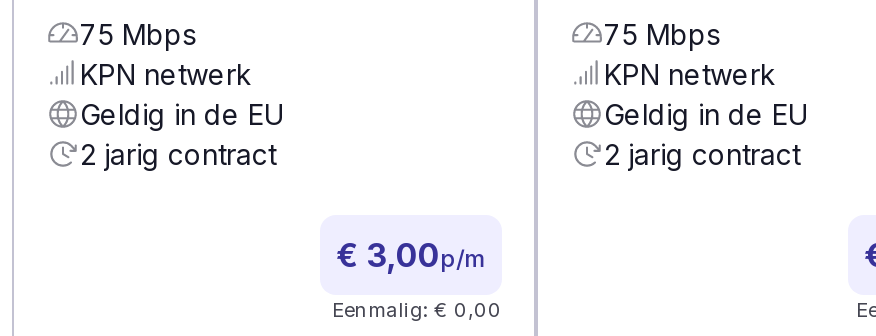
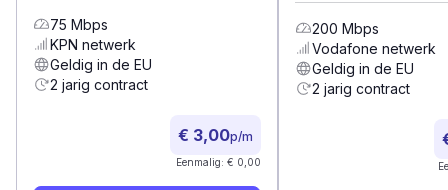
[604,16,720,50] 75 Mbps -> [312,20,379,37] 200 Mbps
[604,56,776,90] KPN netwerk -> [312,40,436,57] Vodafone netwerk

